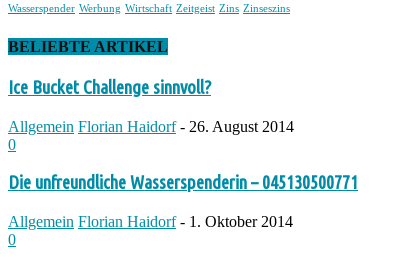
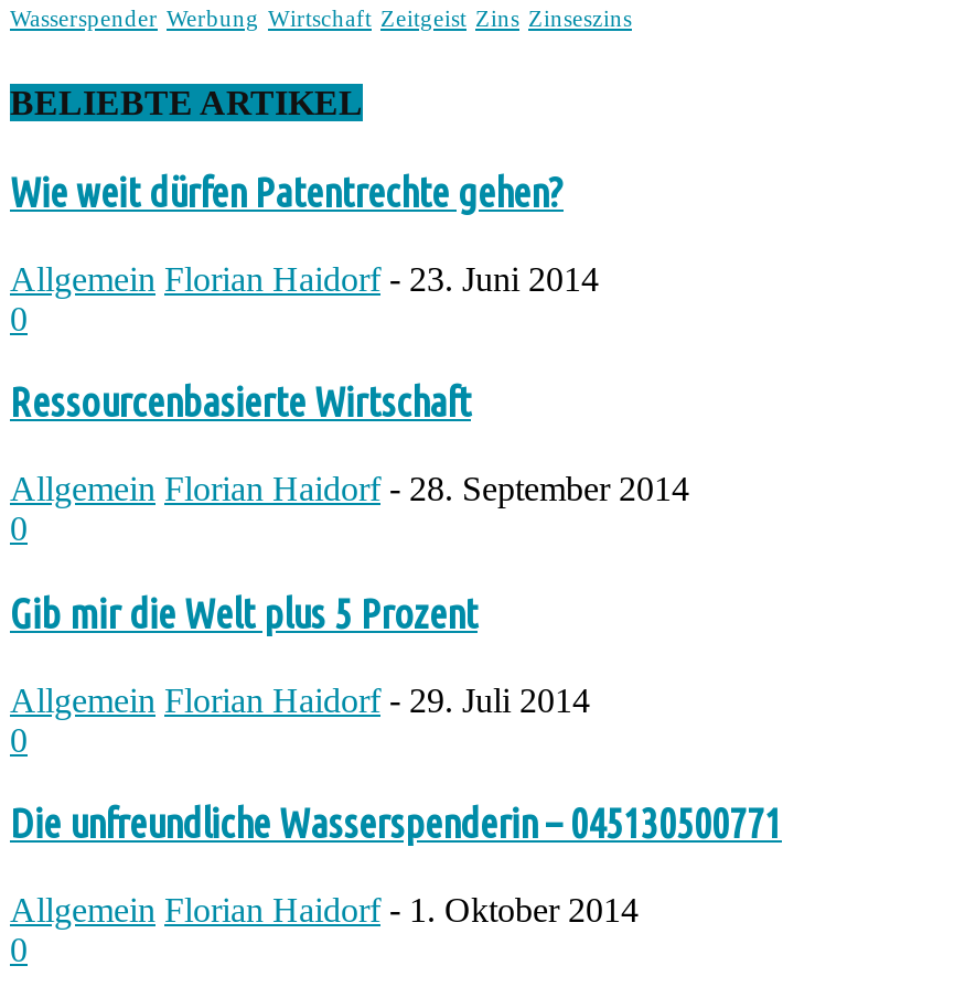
[8,77,294,135] Ice Bucket Challenge sinnvoll? | Allgemein Florian Haidorf - 26. August 2014 -> [10,170,689,718] Wie weit dürfen Patentrechte gehen? | Allgemein Florian Haidorf - 23. Juni 2014 | 0 | Ressourcenbasierte Wirtschaft | Allgemein Florian Haidorf - 28. September 2014 | 0 | Gib mir die Welt plus 5 Prozent | Allgemein Florian Haidorf - 29. Juli 2014

